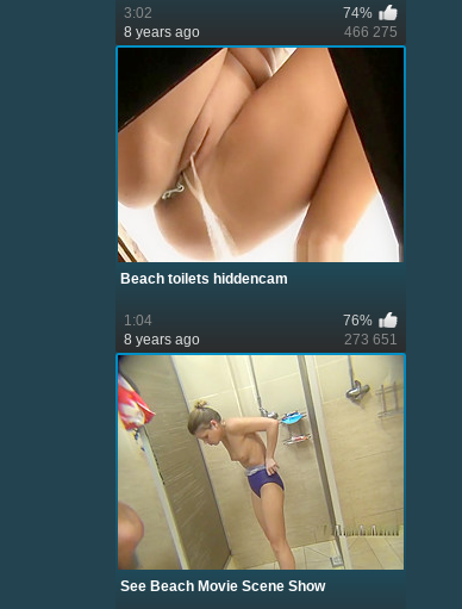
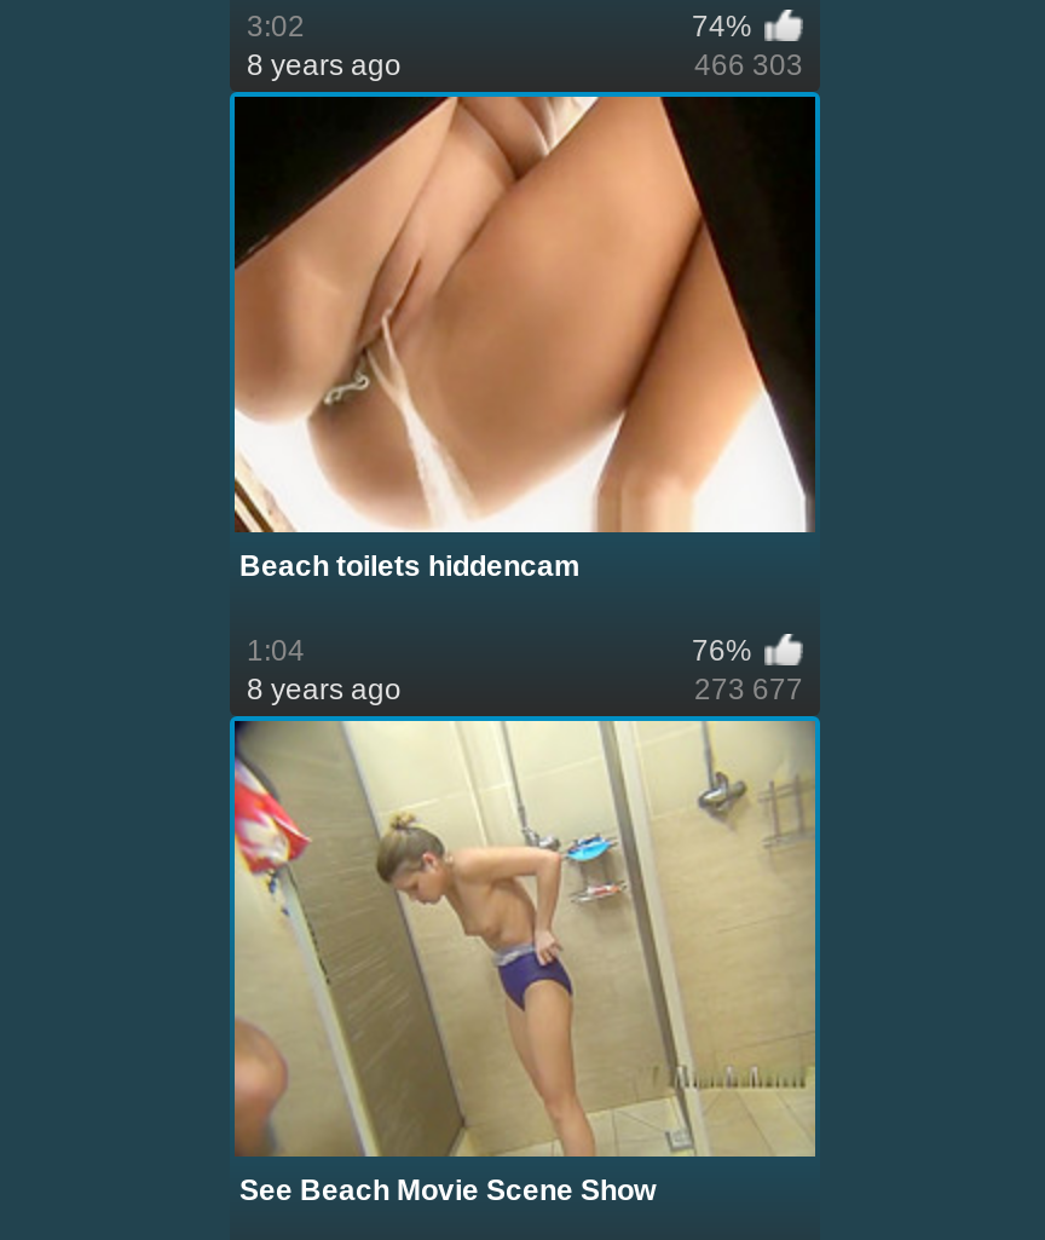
[344,23,398,40] 466 275 -> [694,47,803,81] 466 303
[344,331,398,348] 273 651 -> [694,672,803,706] 273 677

